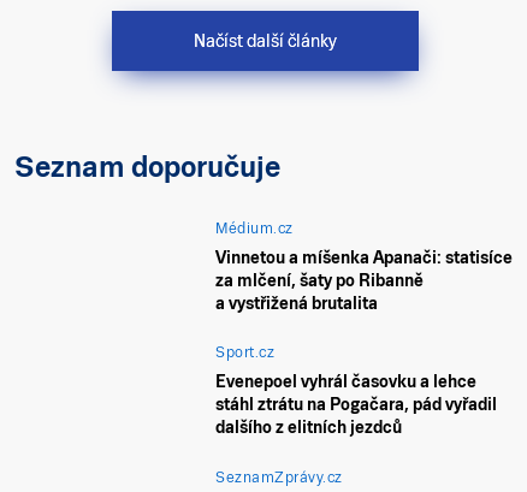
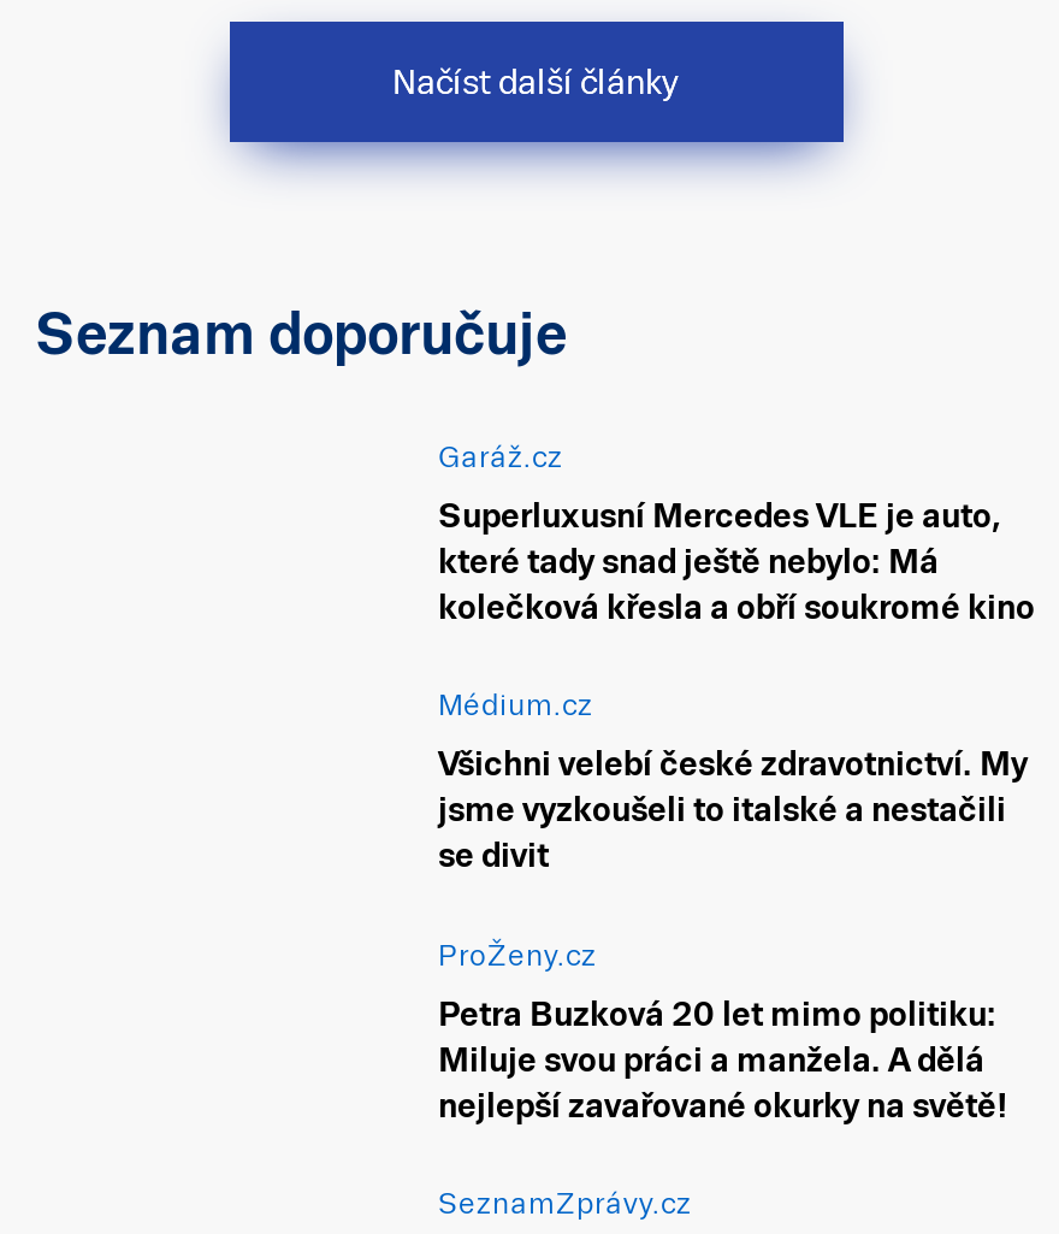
none -> [438,441,1035,626] Garáž.cz | Superluxusní Mercedes VLE je auto, | které tady snad ještě nebylo: Má | kolečková křesla a obří soukromé kino
[216,248,513,313] Vinnetou a míšenka Apanači: statisíce | za mlčení, šaty po Ribanně | a vystřižená brutalita -> [438,745,1028,875] Všichni velebí české zdravotnictví. My | jsme vyzkoušeli to italské a nestačili | se divit
[216,345,275,361] Sport.cz -> [438,939,597,973] ProŽeny.cz
[216,372,498,437] Evenepoel vyhrál časovku a lehce | stáhl ztrátu na Pogačara, pád vyřadil | dalšího z elitních jezdců -> [438,994,1008,1124] Petra Buzková 20 let mimo politiku: | Miluje svou práci a manžela. A dělá | nejlepší zavařované okurky na světě!

